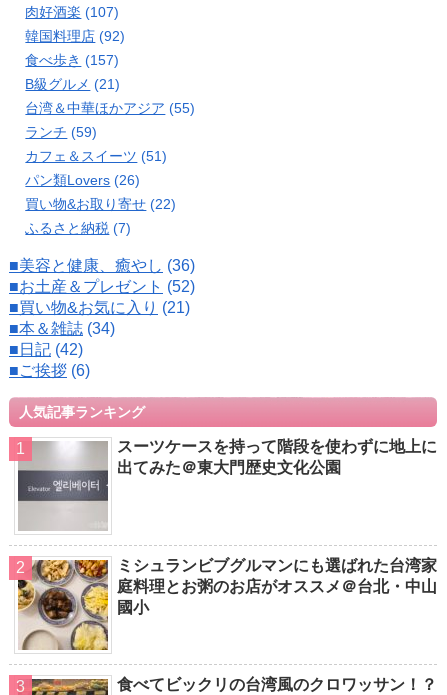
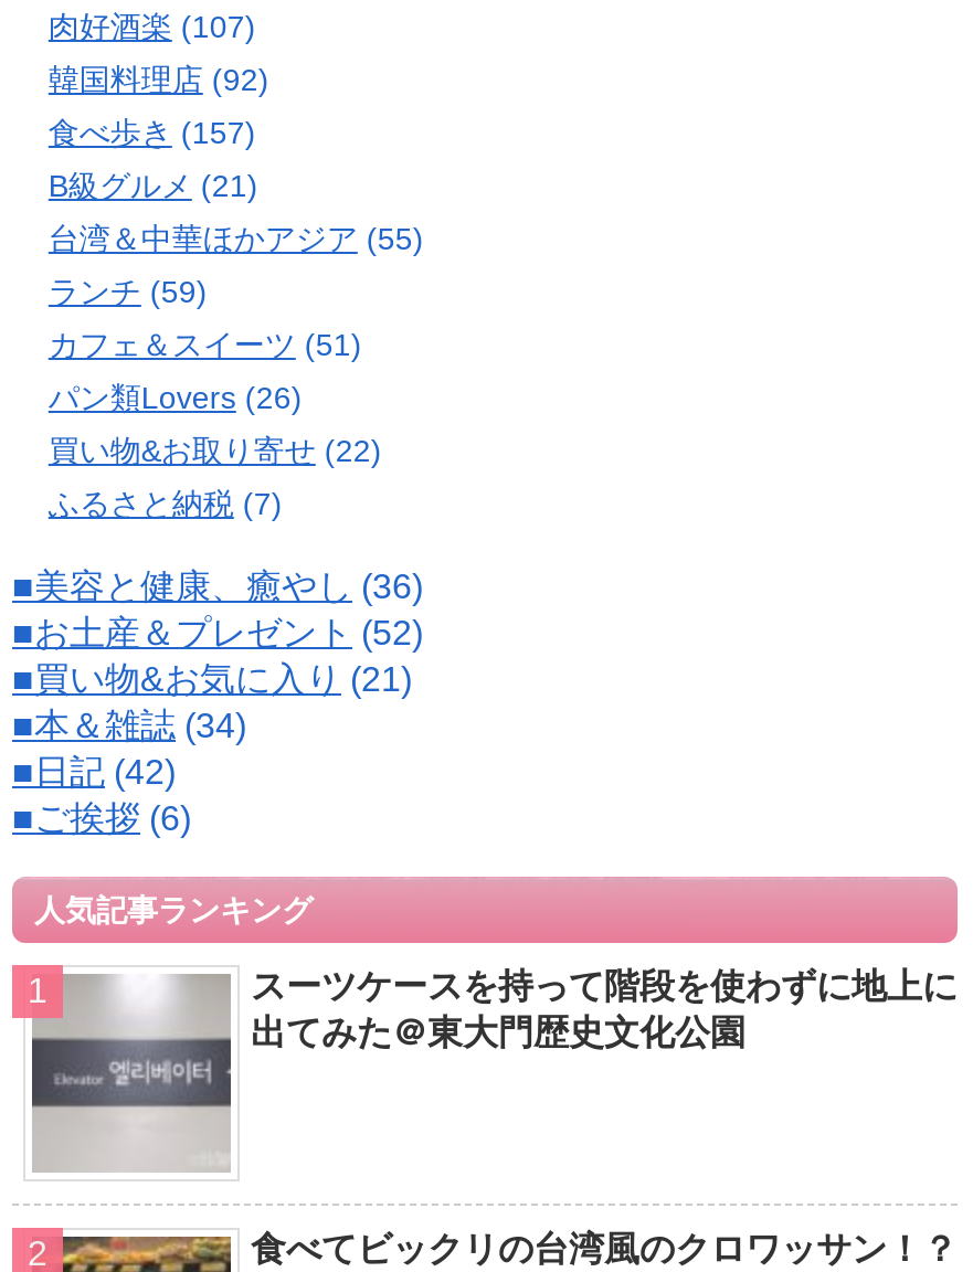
[17,557,437,651] [image] | ミシュランビブグルマンにも選ばれた台湾家 | 庭料理とお粥のお店がオススメ＠台北・中山 | 國小 -> none

